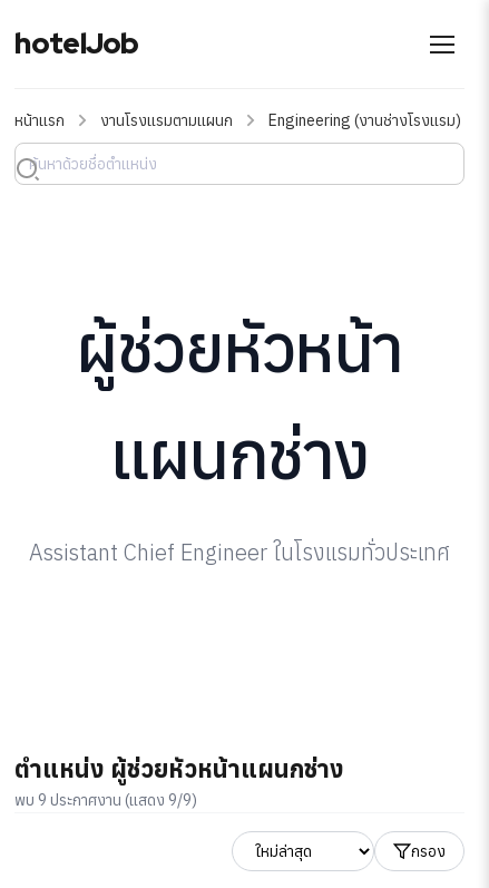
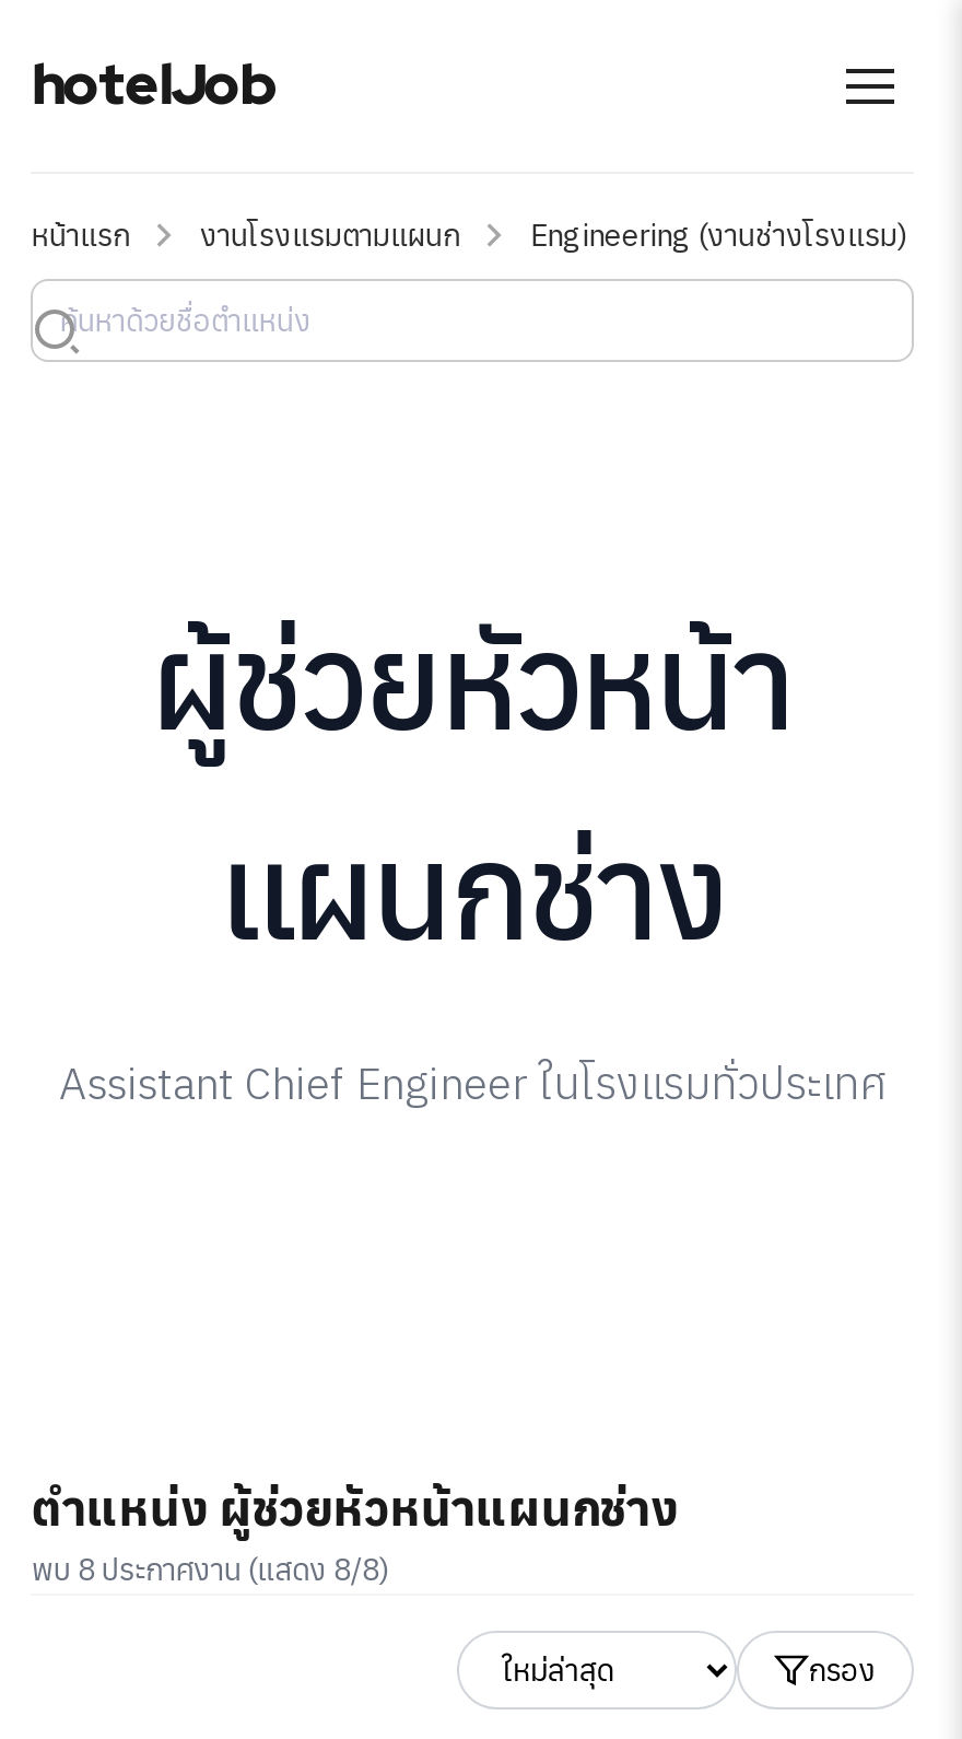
[15,790,198,810] พบ 9 ประกาศงาน (แสดง 9/9) -> [31,1550,390,1589] พบ 8 ประกาศงาน (แสดง 8/8)

